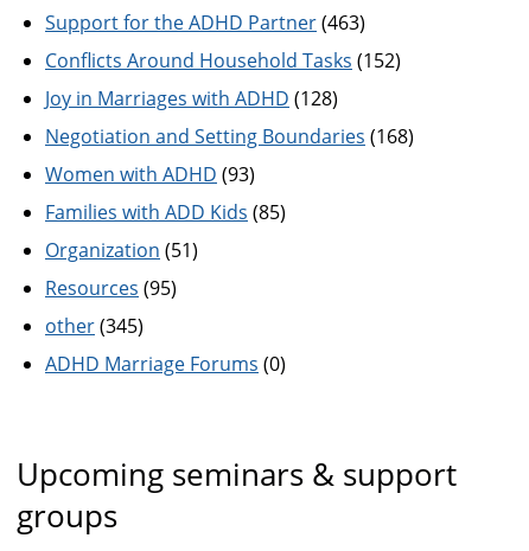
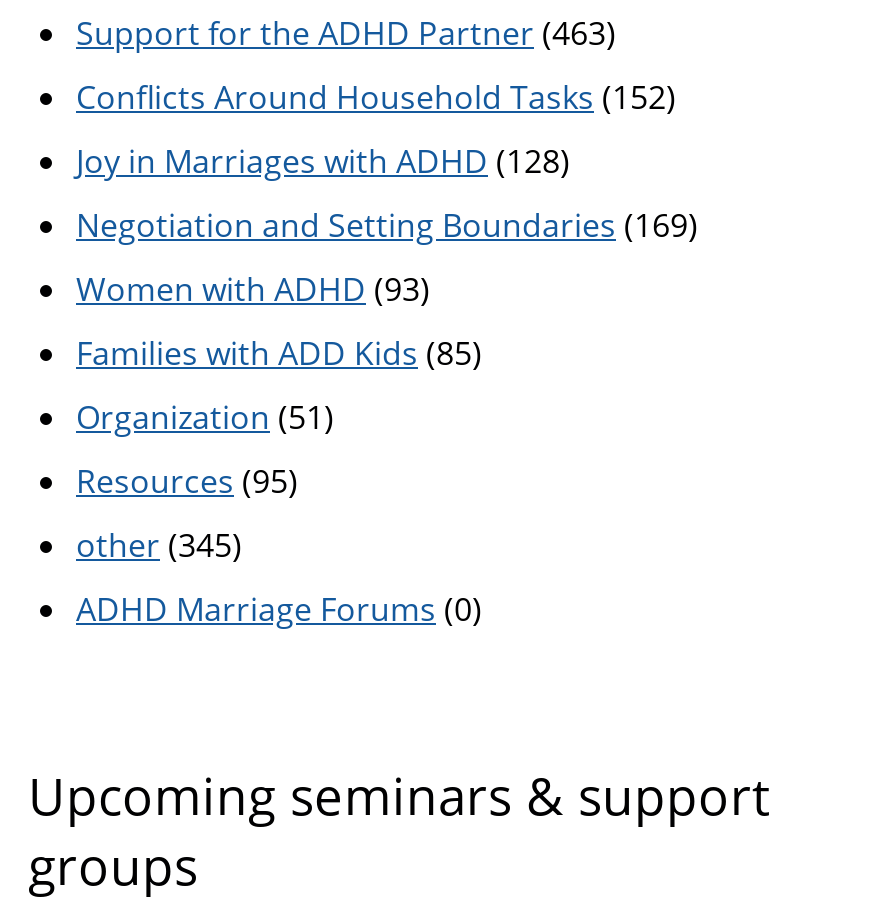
[45,123,414,149] Negotiation and Setting Boundaries (168) -> [76,202,698,246] Negotiation and Setting Boundaries (169)

